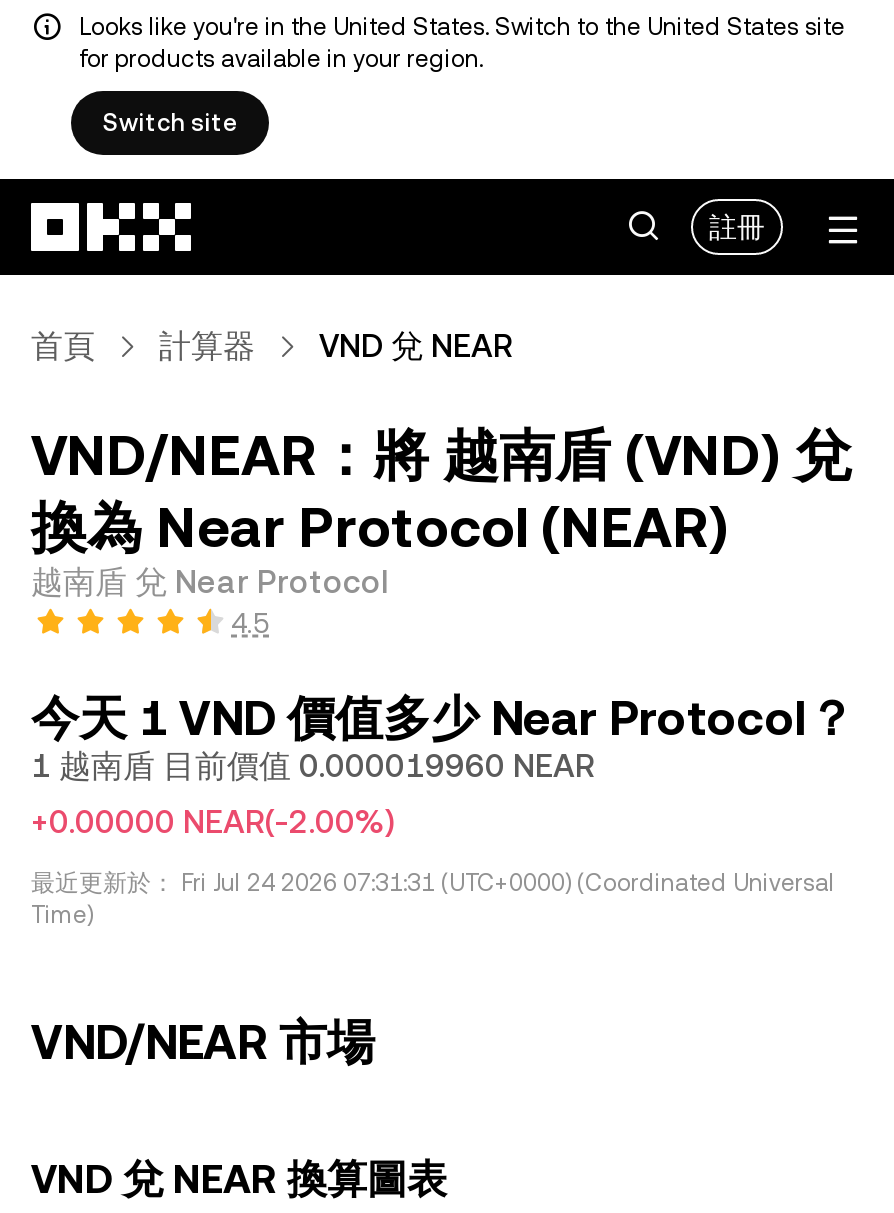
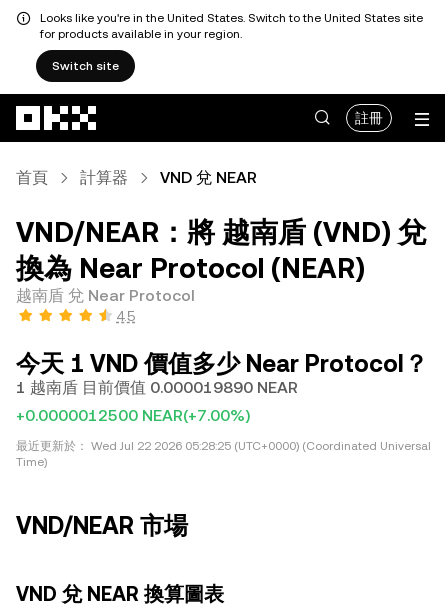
[31,747,595,785] 1 越南盾 目前價值 0.000019960 NEAR -> [16,378,298,397] 1 越南盾 目前價值 0.000019890 NEAR
[31,803,395,841] +0.00000 NEAR(-2.00%) -> [16,406,250,425] +0.0000012500 NEAR(+7.00%)
[31,869,835,897] 最近更新於：Fri Jul 24 2026 07:31:31 (UTC+0000) (Coordinated Universal -> [16,439,431,453] 最近更新於：Wed Jul 22 2026 05:28:25 (UTC+0000) (Coordinated Universal

